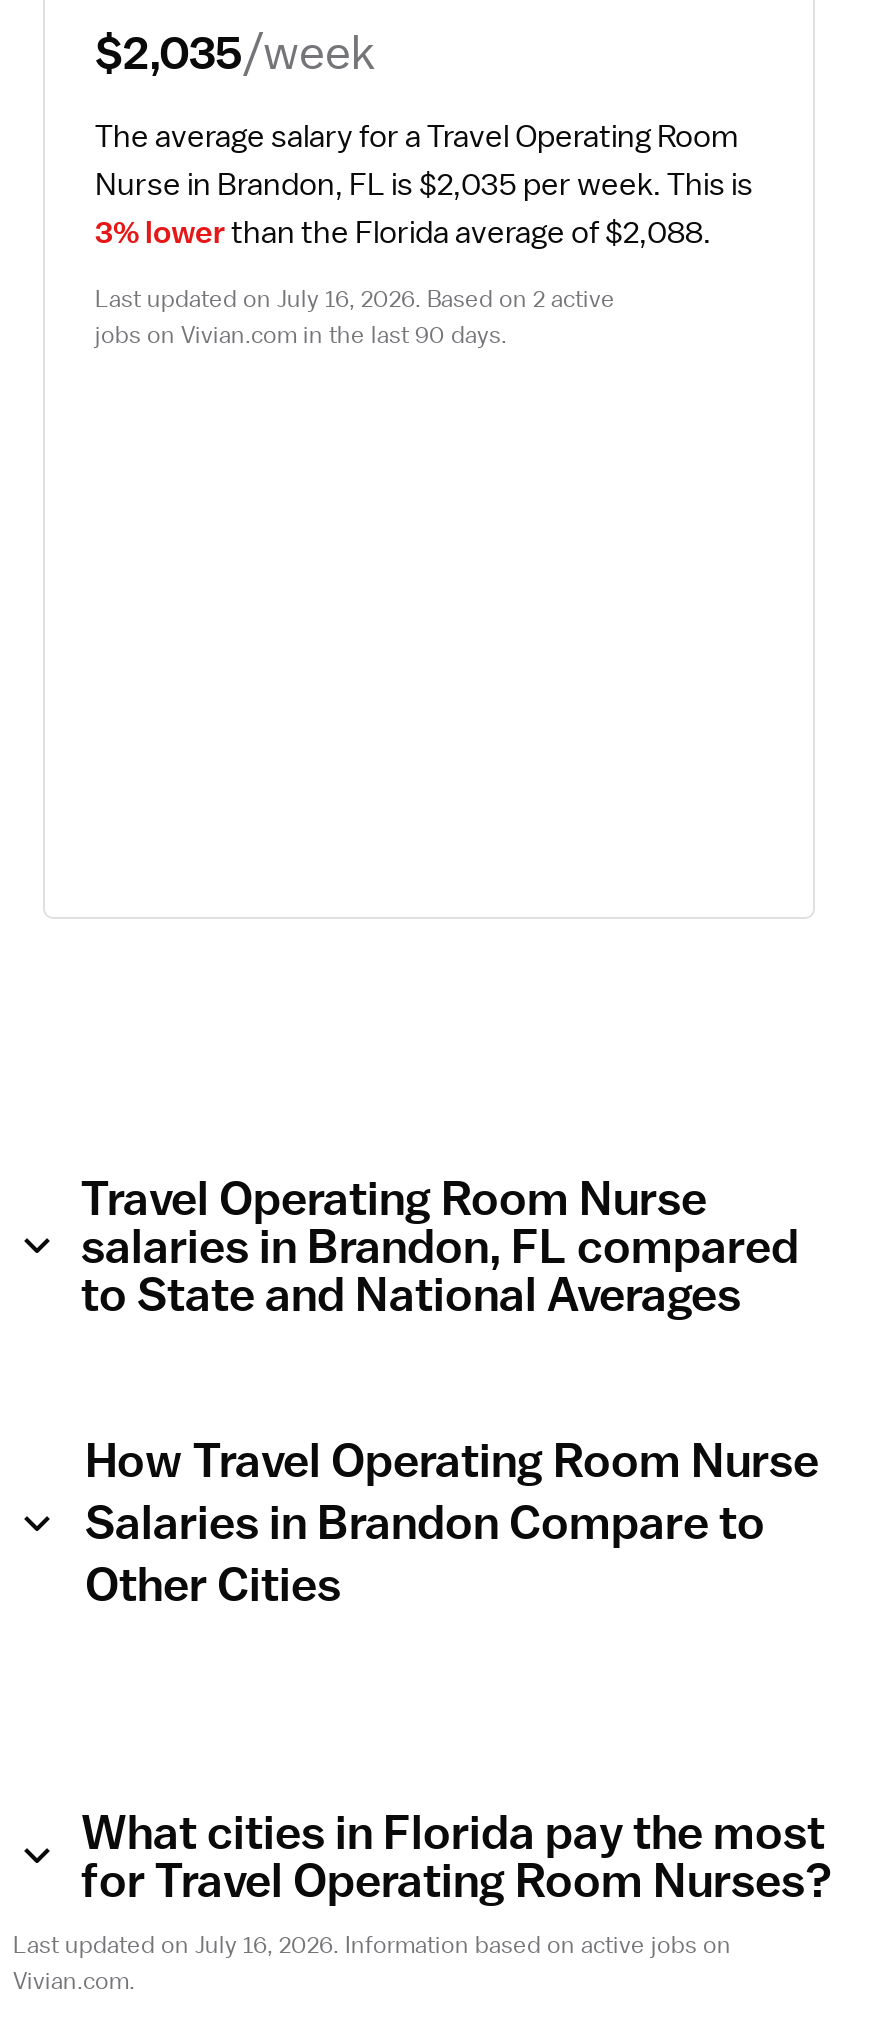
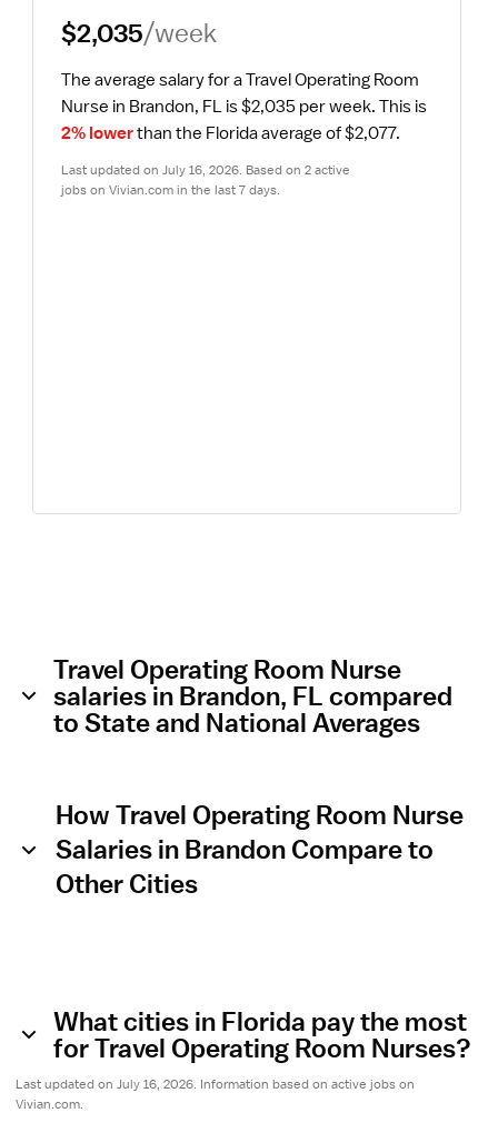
[95,213,711,253] 3% lowerthan the Florida average of $2,088. -> [61,122,400,144] 2% lowerthan the Florida average of $2,077.
[95,319,507,351] jobs on Vivian.com in the last 90 days. -> [61,181,280,199] jobs on Vivian.com in the last 7 days.

